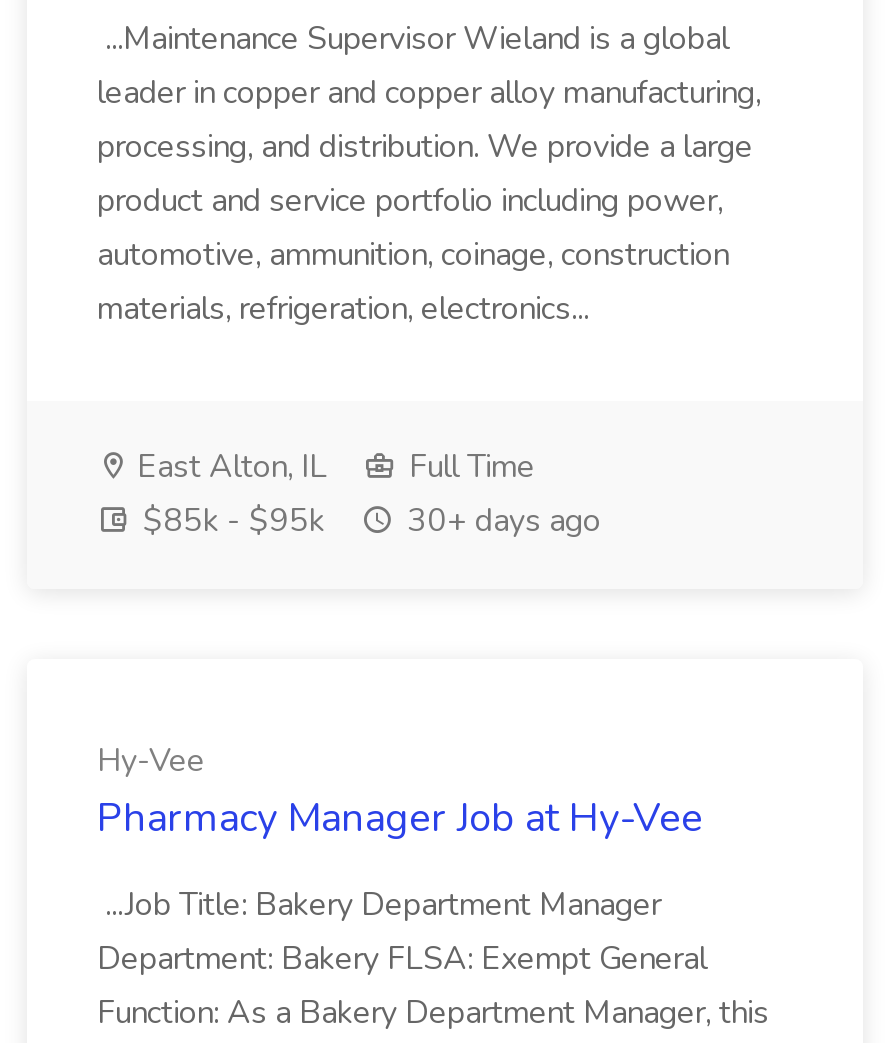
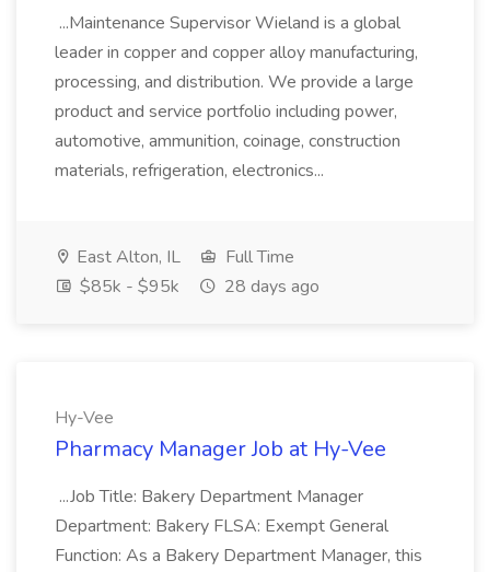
[135,499,601,543] $85k - $95k 30+ days ago -> [75,275,319,299] $85k - $95k 28 days ago

